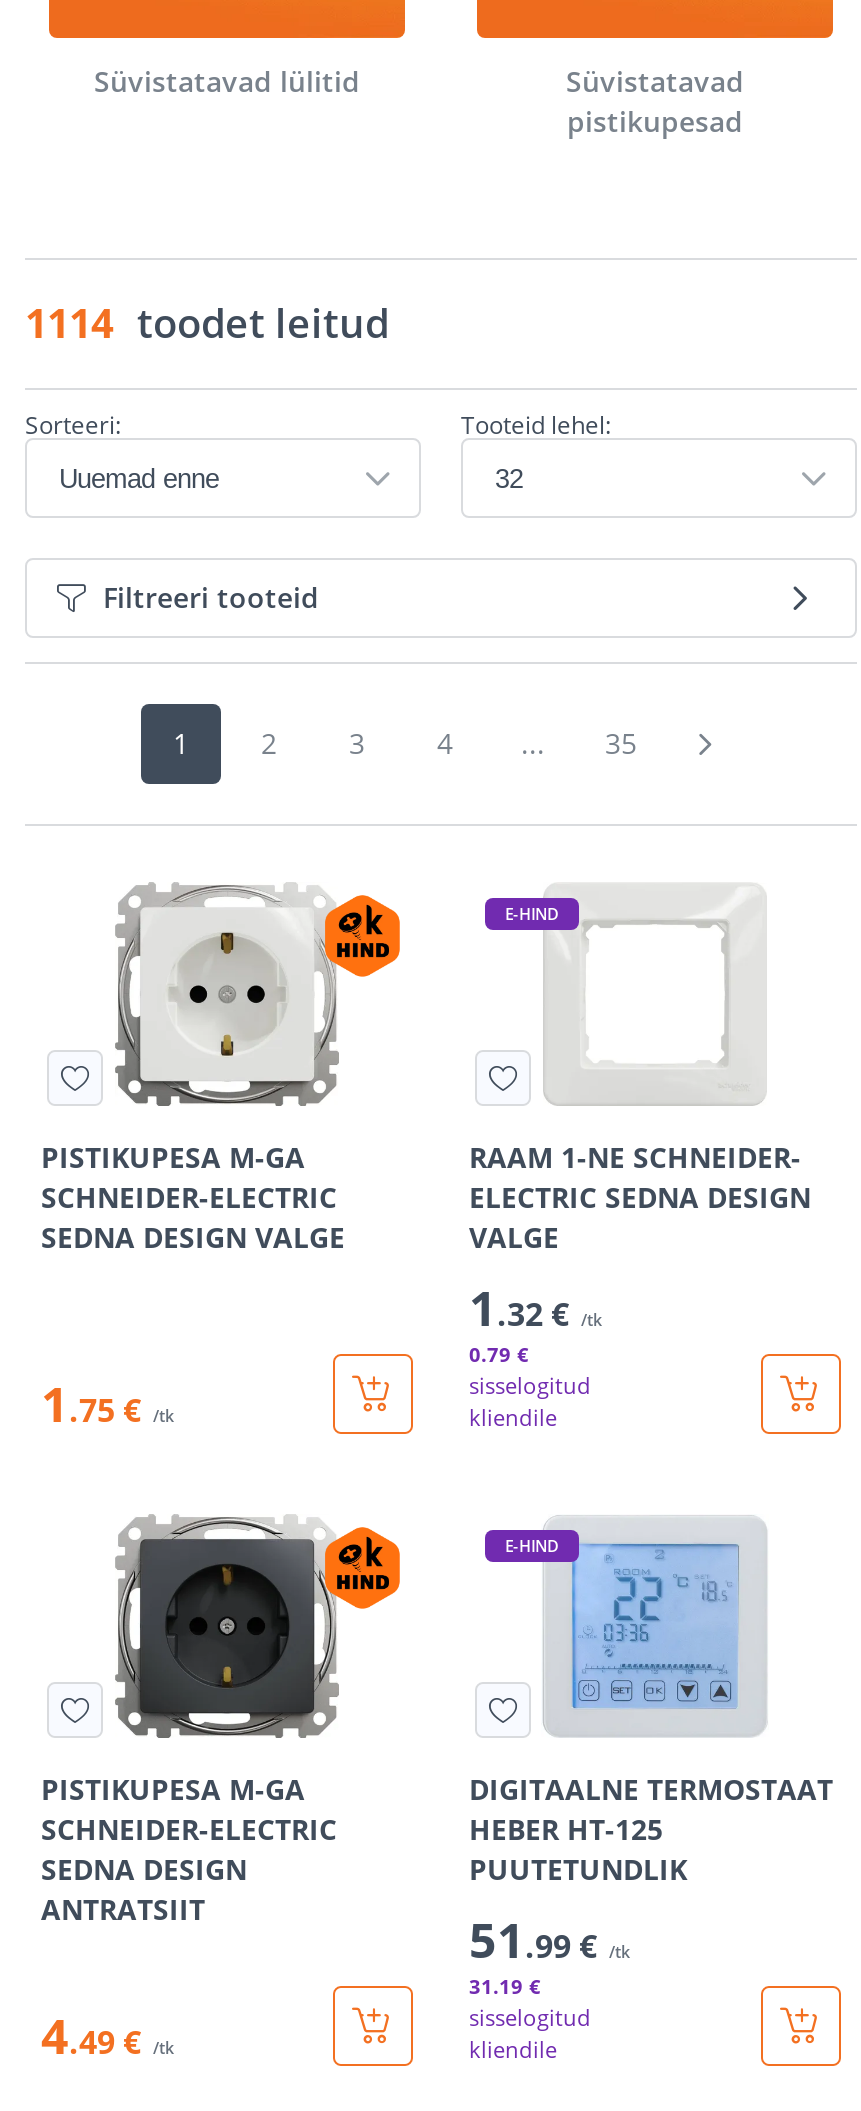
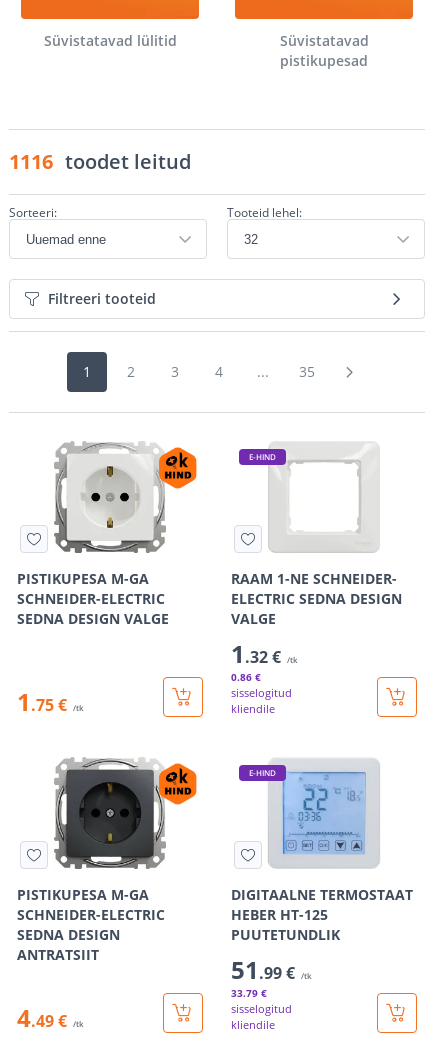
[25,296,389,350] 1114 toodet leitud -> [9,148,191,175] 1116 toodet leitud
[469,1340,529,1368] 0.79 € -> [231,670,261,684] 0.86 €
[469,1972,541,2000] 31.19 € -> [231,986,267,1000] 33.79 €

